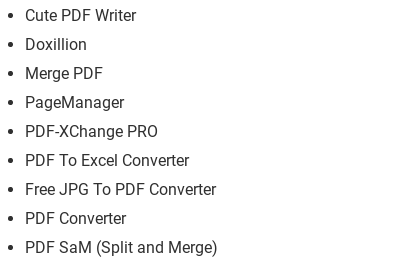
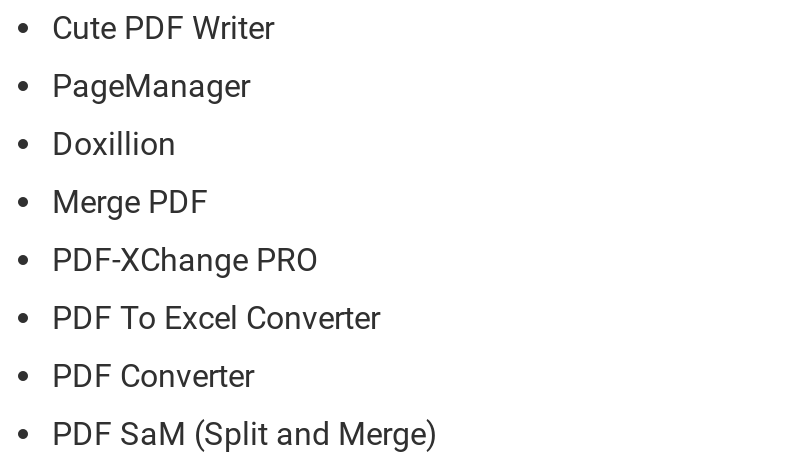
moved [25,35,103,83] -> [52,125,208,221]: Doxillion | Merge PDF
moved [25,93,124,112] -> [52,67,250,105]: PageManager
[25,180,216,199] Free JPG To PDF Converter -> none

